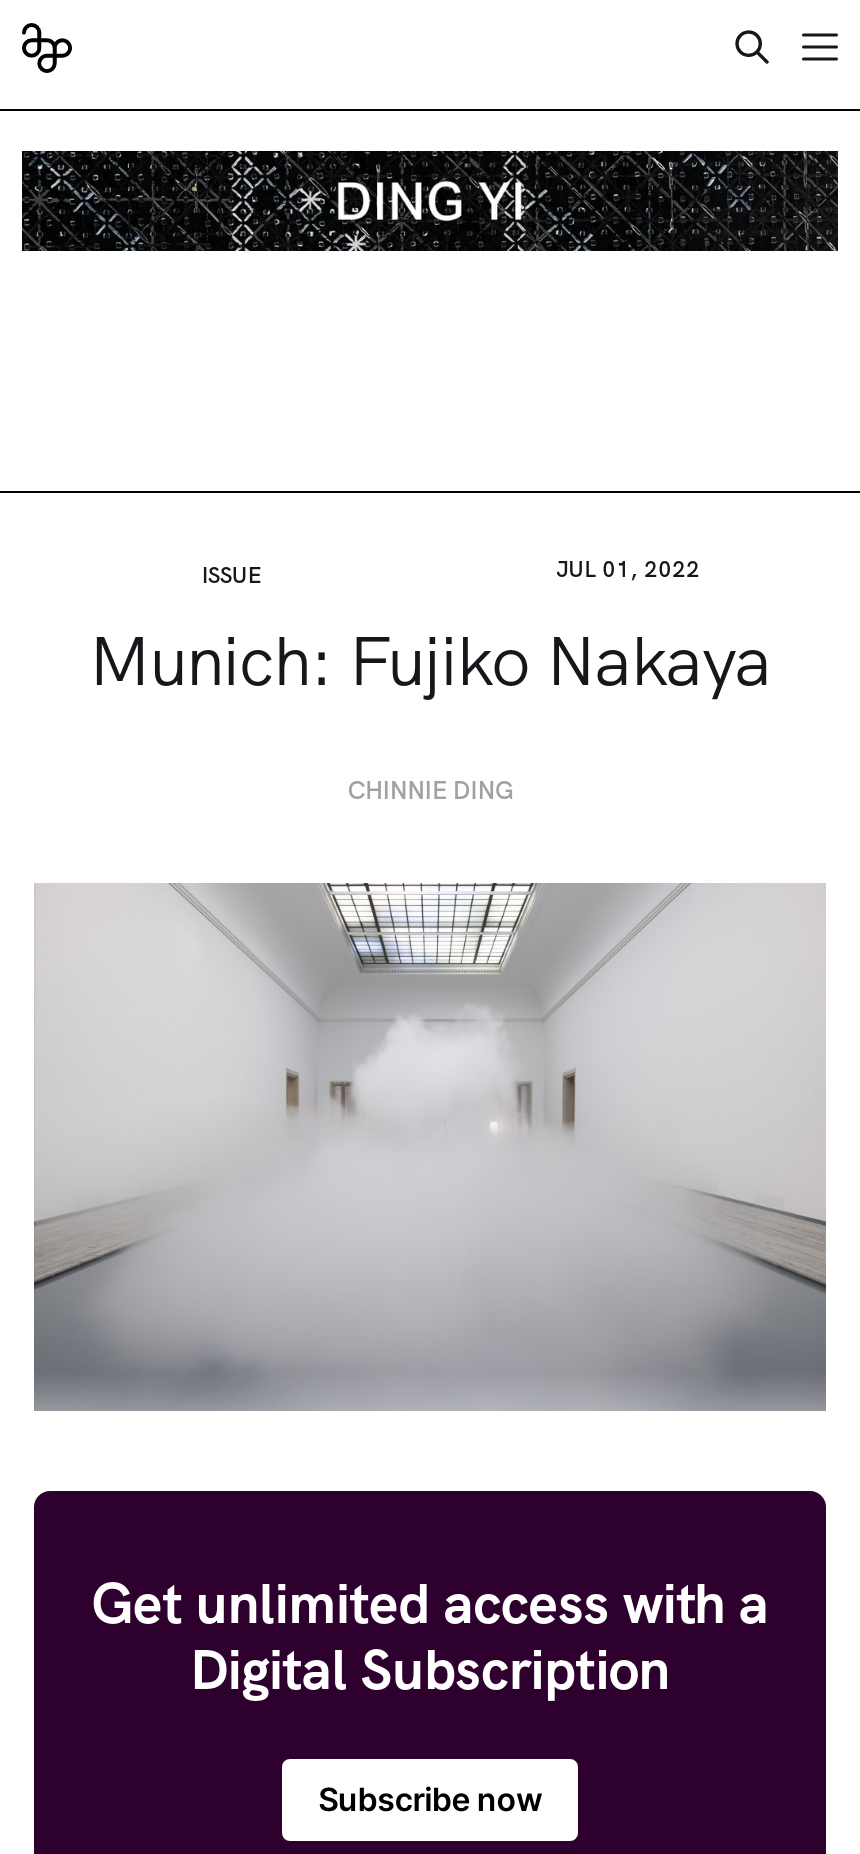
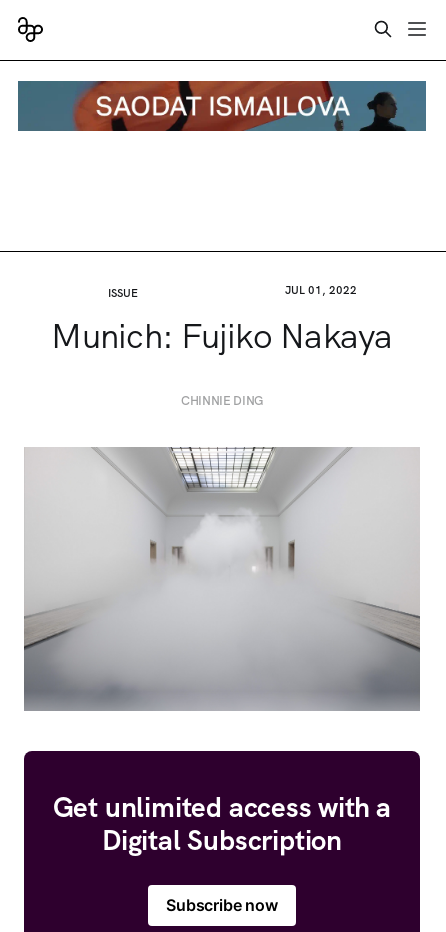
[20,149,840,253] [image] -> [17,80,427,132] [image]

